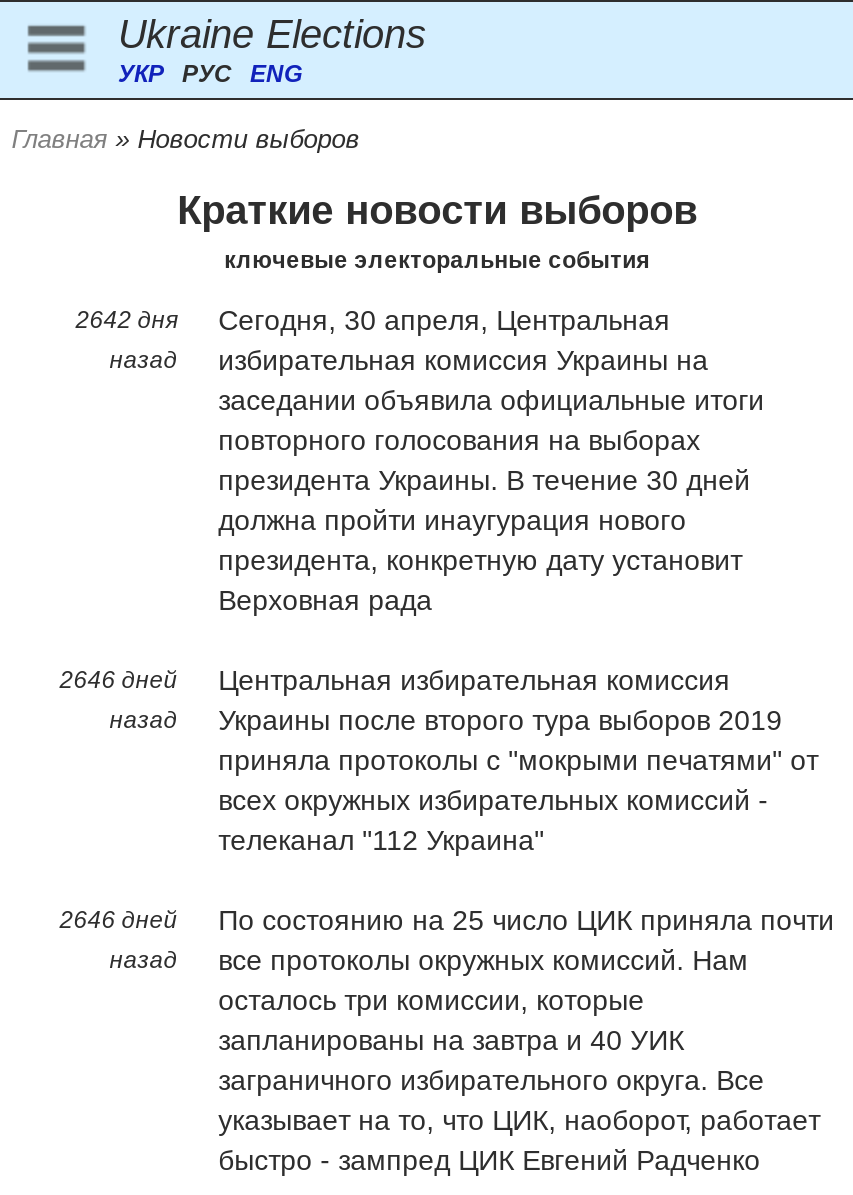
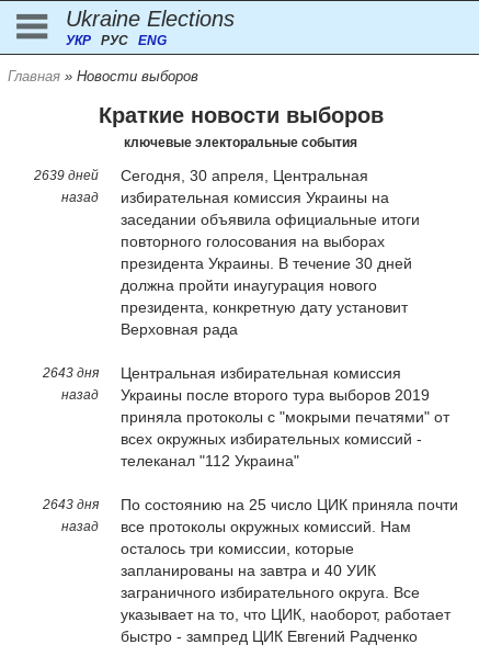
[76,304,670,336] 2642 дня Сегодня, 30 апреля, Центральная -> [34,167,368,184] 2639 дней Сегодня, 30 апреля, Центральная
[60,664,730,696] 2646 дней Центральная избирательная комиссия -> [43,364,401,382] 2643 дня Центральная избирательная комиссия
[60,904,834,936] 2646 дней По состоянию на 25 число ЦИК приняла почти -> [43,496,458,513] 2643 дня По состоянию на 25 число ЦИК приняла почти

